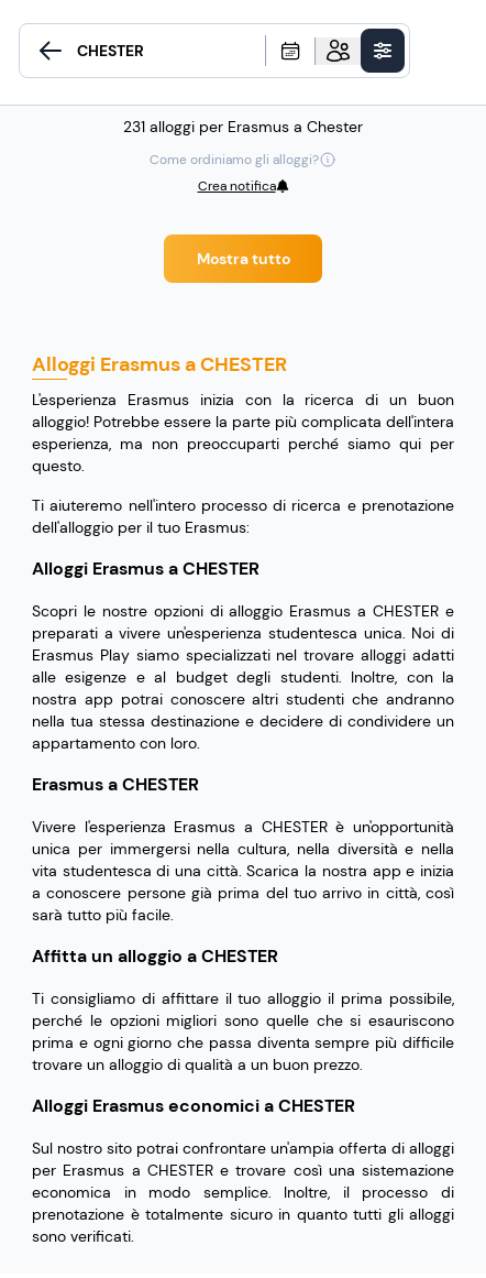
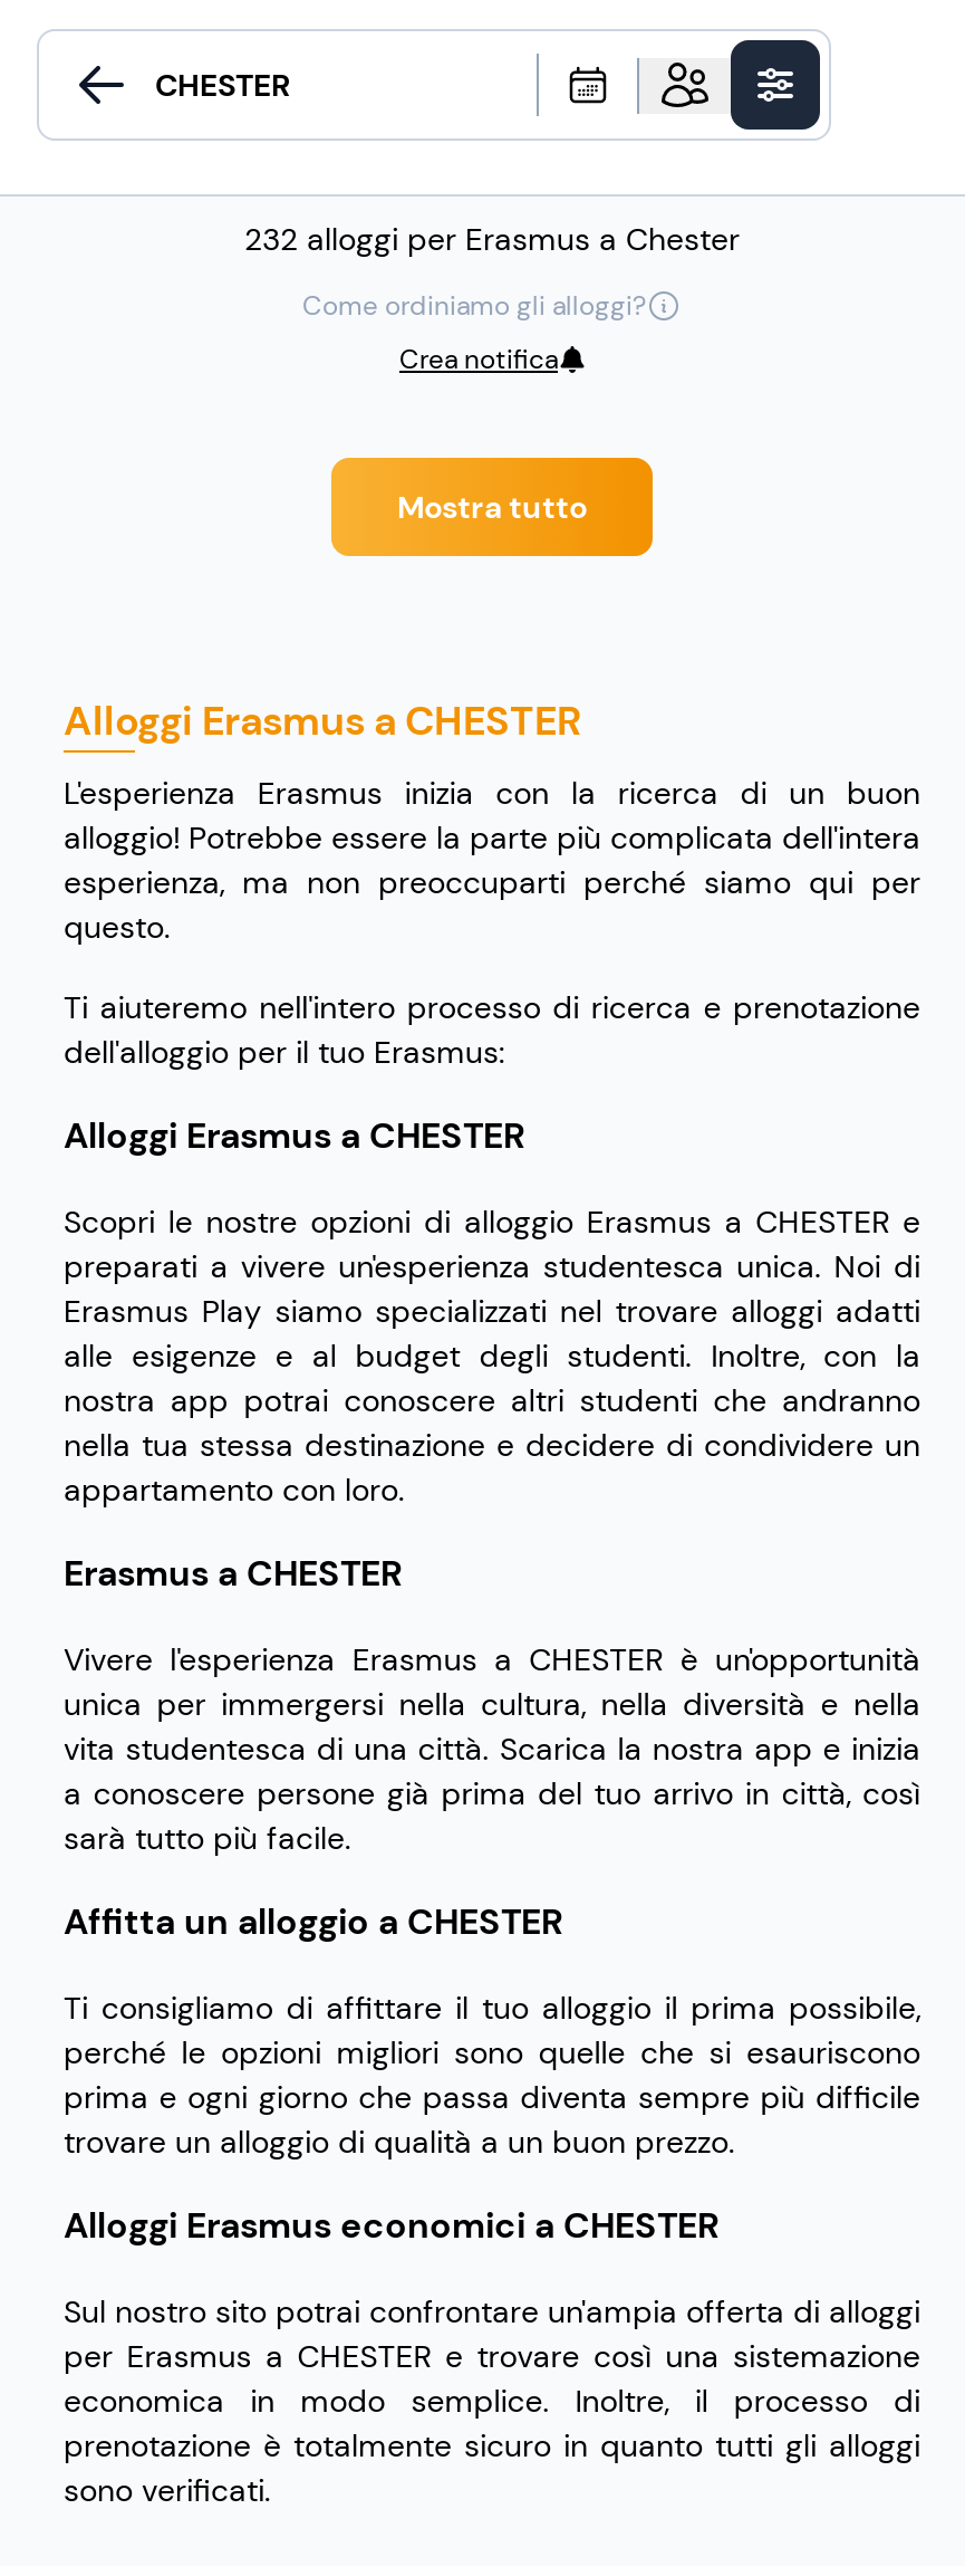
[123,117,363,136] 231 alloggi per Erasmus a Chester -> [244,219,740,259] 232 alloggi per Erasmus a Chester

